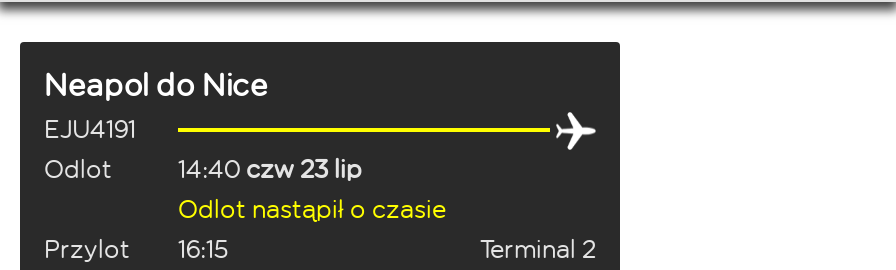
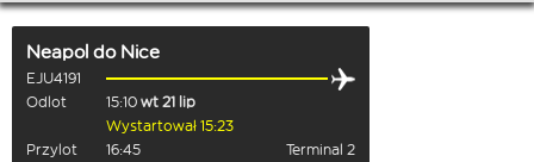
[178,154,446,224] 14:40 czw 23 lip | Odlot nastąpił o czasie -> [106,93,234,135] 15:10 wt 21 lip | Wystartował 15:23
[44,234,228,264] Przylot 16:15 -> [26,141,141,158] Przylot 16:45

